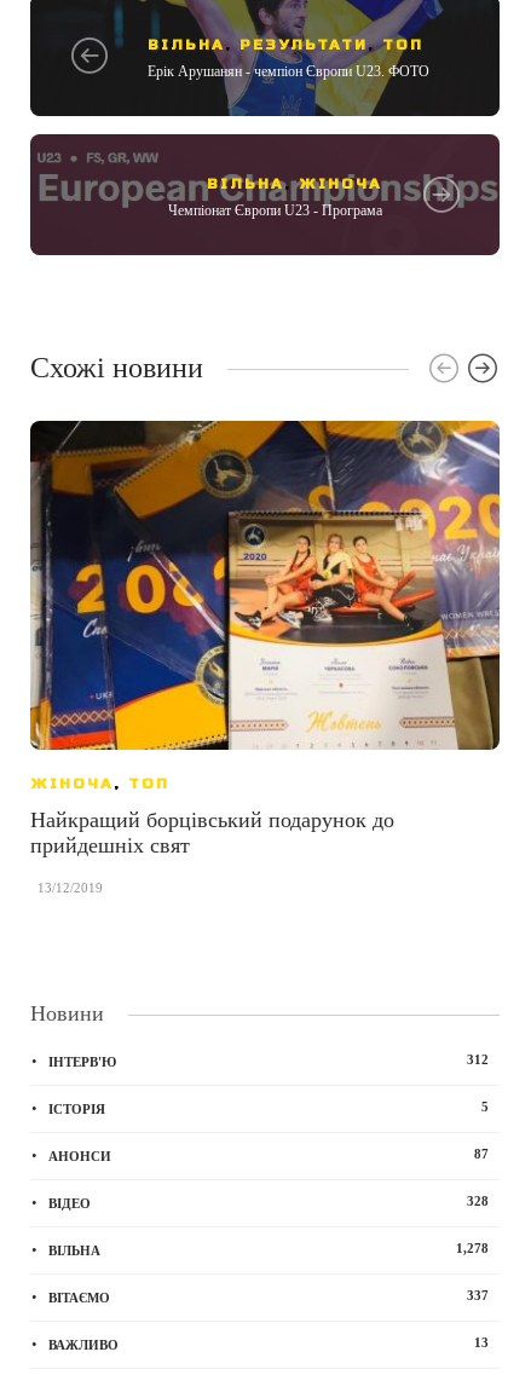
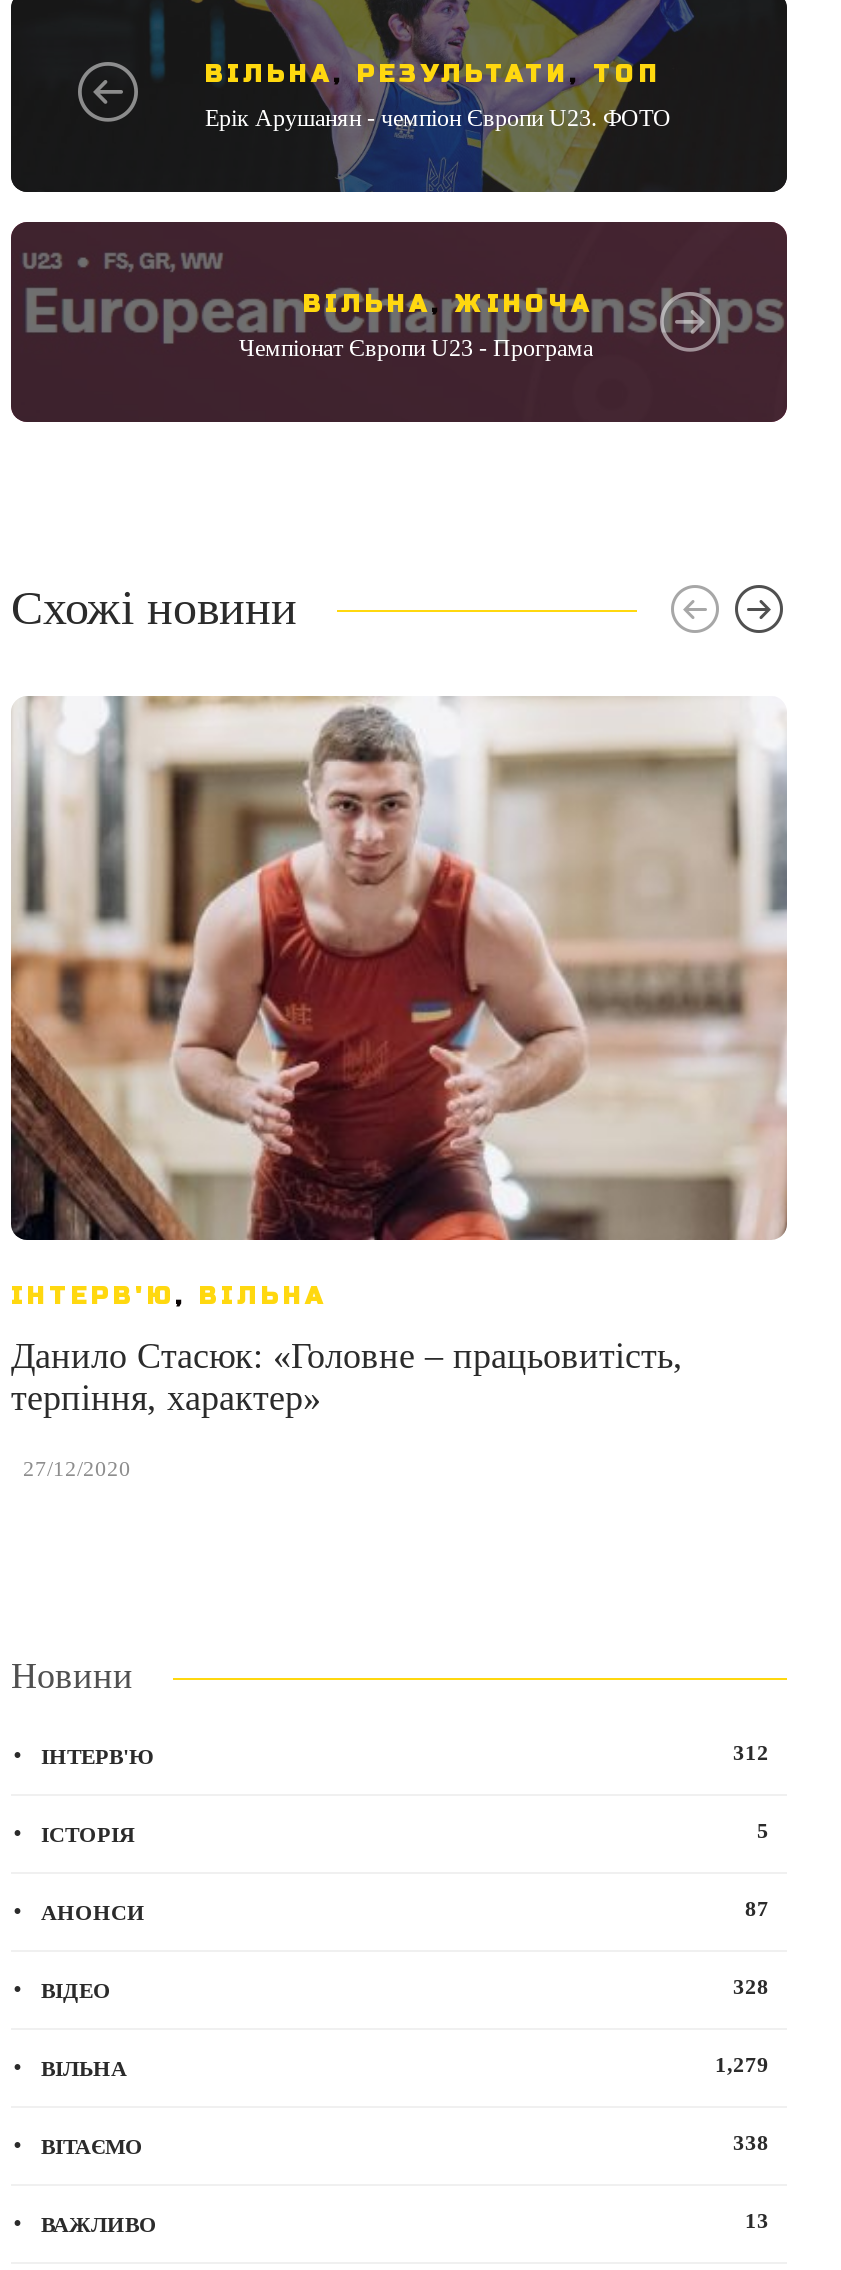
[29,420,501,792] [image] | ЖІНОЧА, ТОП -> [9,694,789,1310] [image] | ІНТЕРВ'Ю, ВІЛЬНА
[30,808,394,857] Найкращий борцівський подарунок до | прийдешніх свят -> [11,1336,683,1418] Данило Стасюк: «Головне – працьовитість, | терпіння, характер»
[30,880,103,895] , 13/12/2019 -> [11,1456,131,1480] , 27/12/2020
[456,1241,489,1255] 1,278 -> [715,2052,769,2076] 1,279
[467,1288,489,1302] 337 -> [733,2130,769,2154] 338

